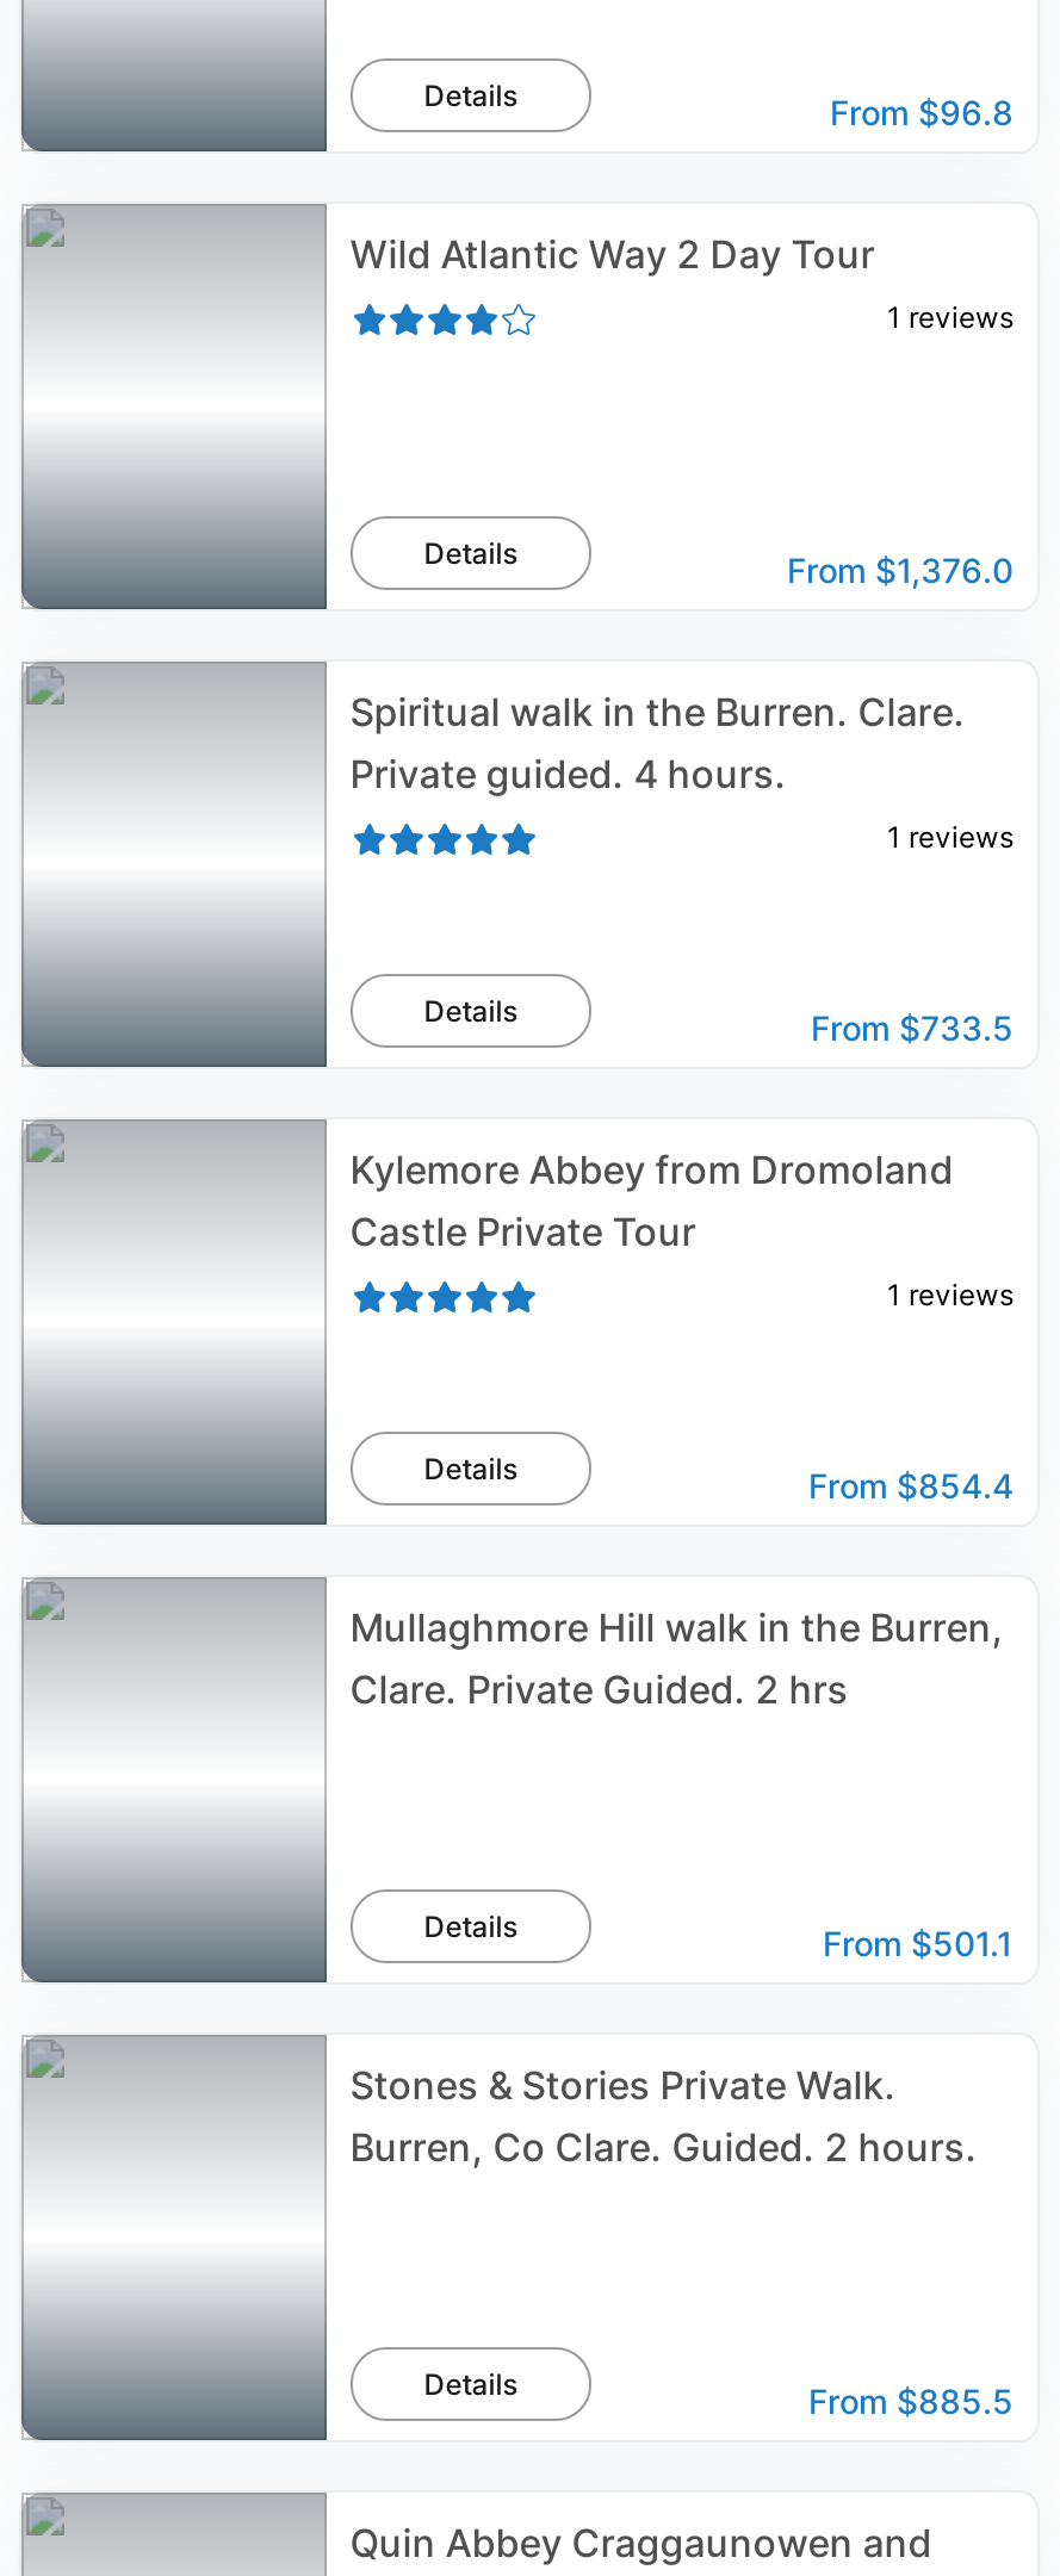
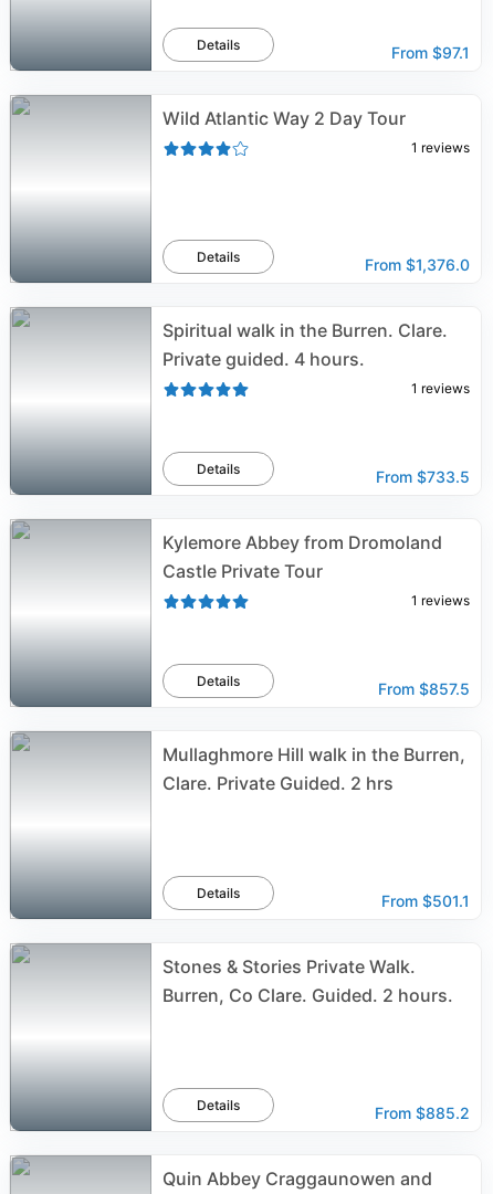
[830,92,1013,132] From $96.8 -> [391,43,470,62] From $97.1
[808,1465,1013,1506] From $854.4 -> [378,679,470,698] From $857.5
[808,2381,1013,2421] From $885.5 -> [375,1103,470,1122] From $885.2

